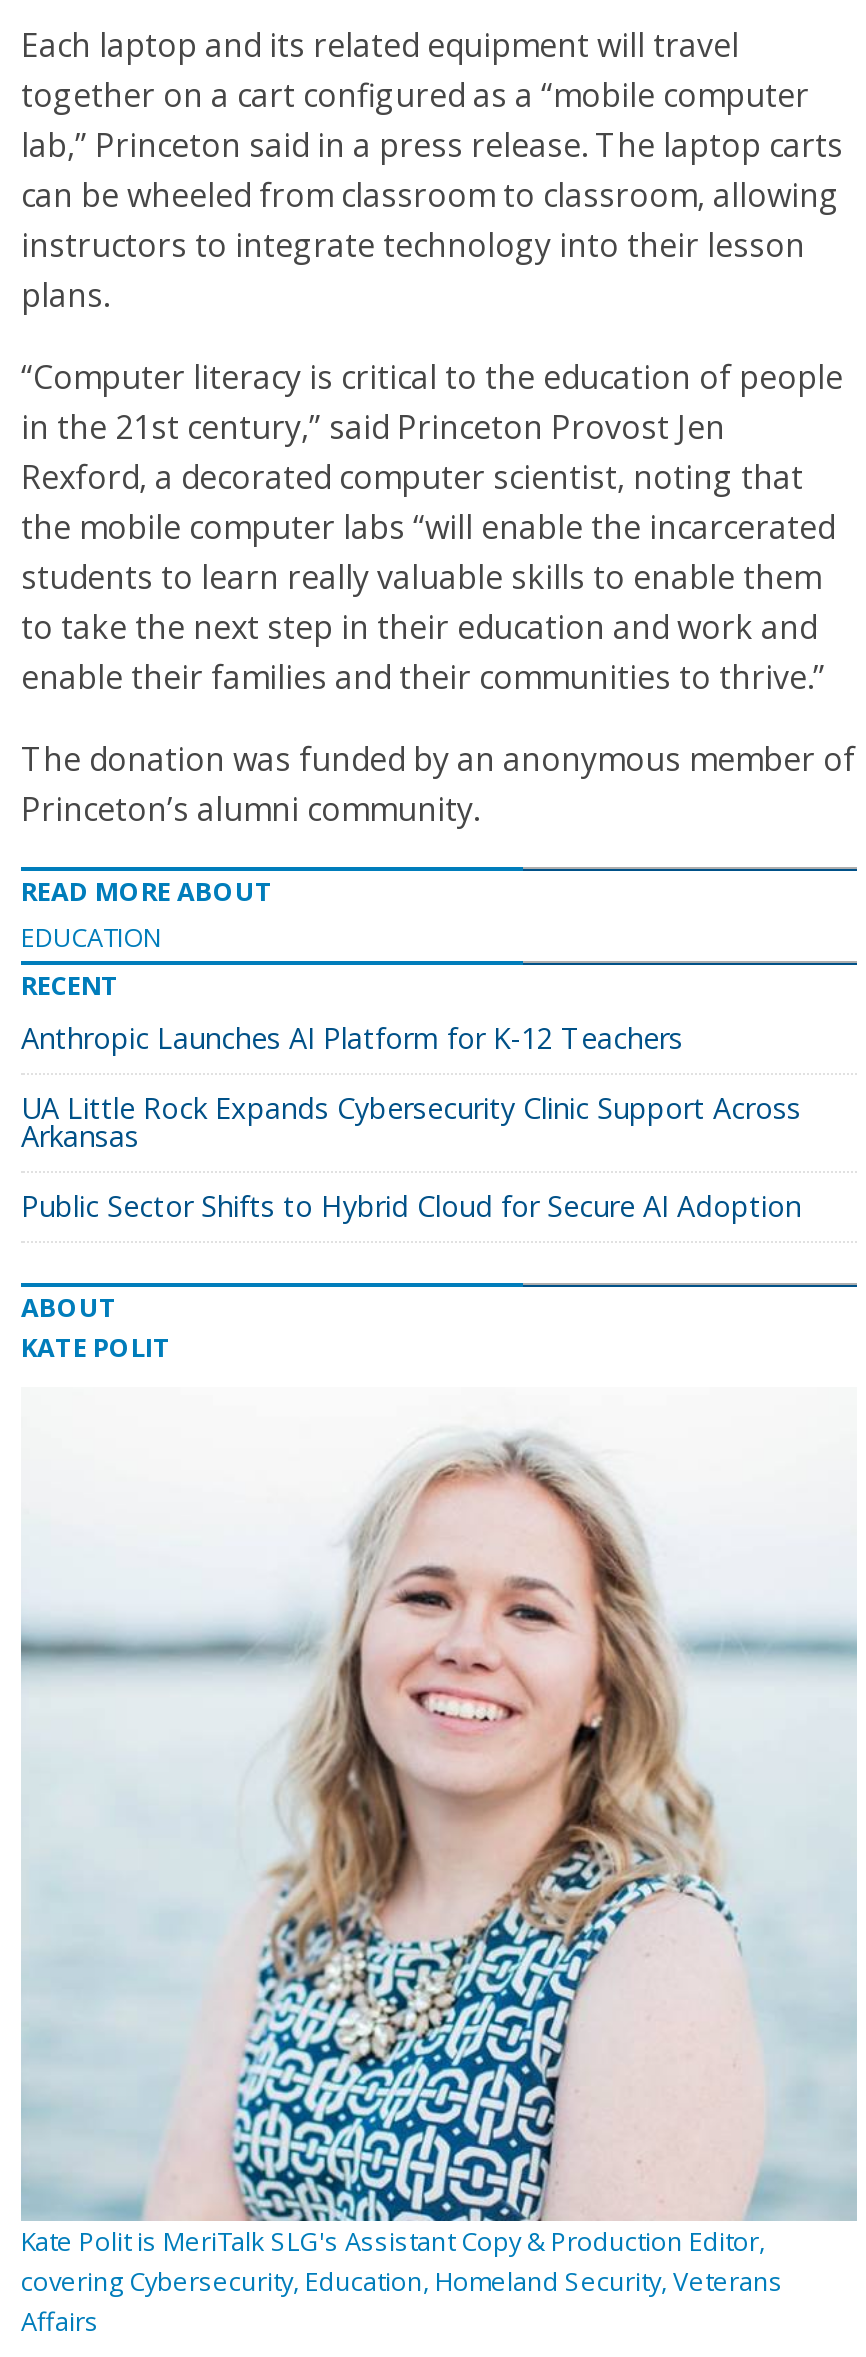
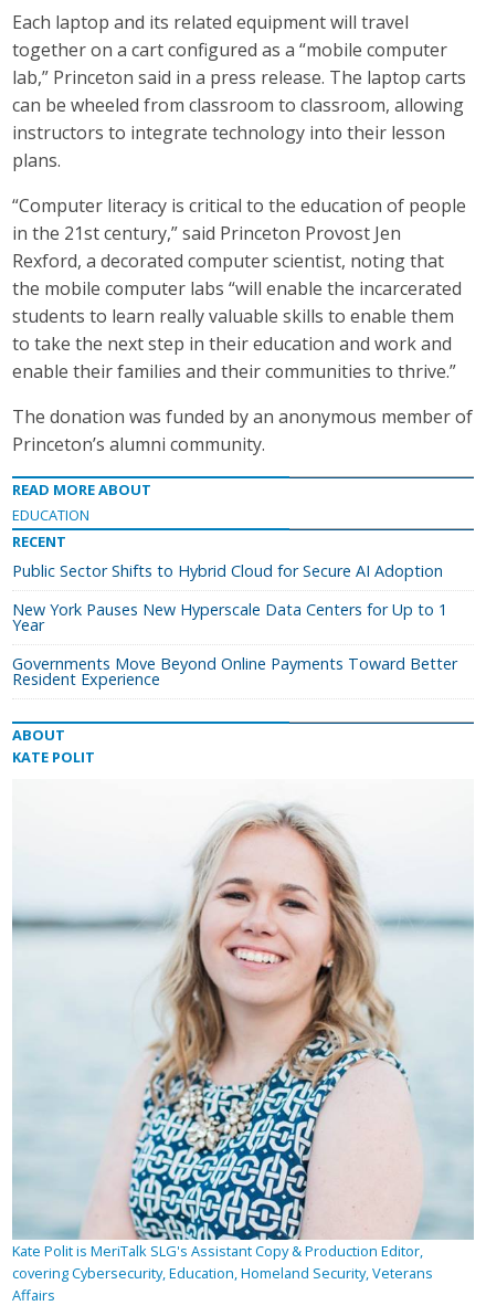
[21,1019,801,1155] Anthropic Launches AI Platform for K-12 Teachers | UA Little Rock Expands Cybersecurity Clinic Support Across | Arkansas -> none
moved [21,1187,801,1225] -> [12,560,443,581]: Public Sector Shifts to Hybrid Cloud for Secure AI Adoption
none -> [12,599,457,689] New York Pauses New Hyperscale Data Centers for Up to 1 | Year | Governments Move Beyond Online Payments Toward Better | Resident Experience

